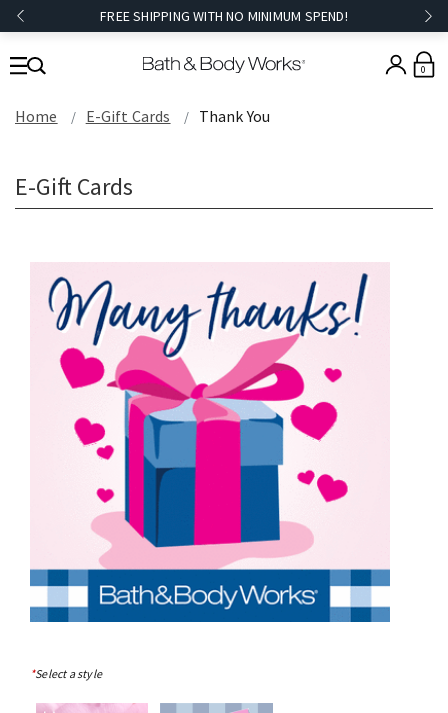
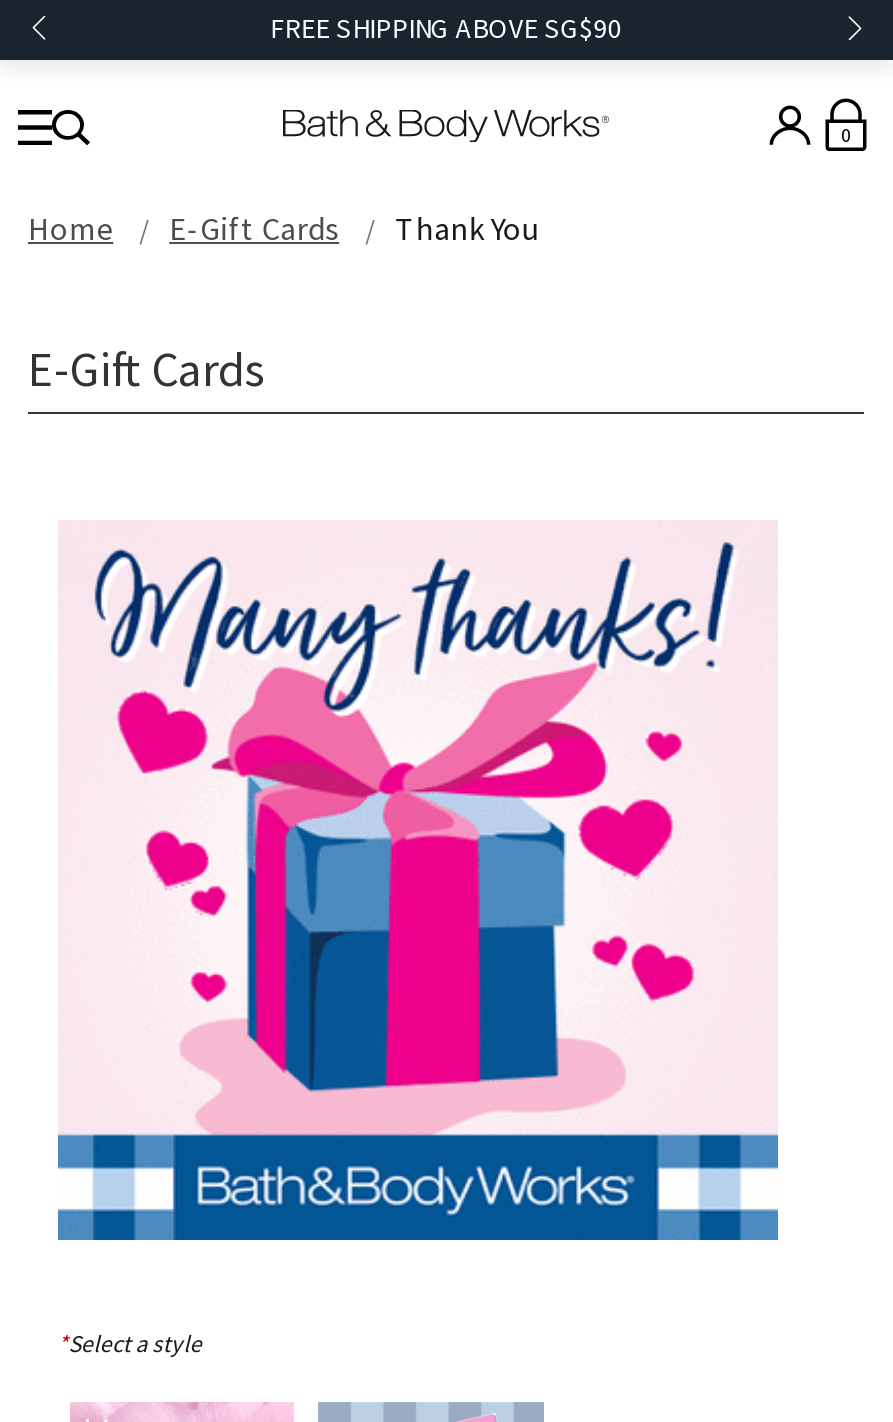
[100,7,348,25] FREE SHIPPING WITH NO MINIMUM SPEND! -> [270,10,622,46] FREE SHIPPING ABOVE SG$90

